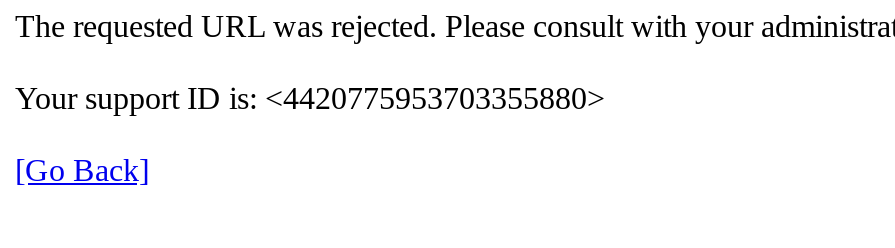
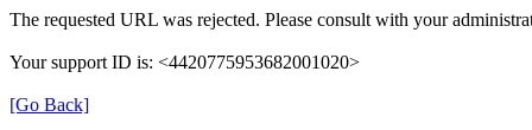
[15,81,605,115] Your support ID is: <4420775953703355880> -> [9,52,360,72] Your support ID is: <4420775953682001020>

